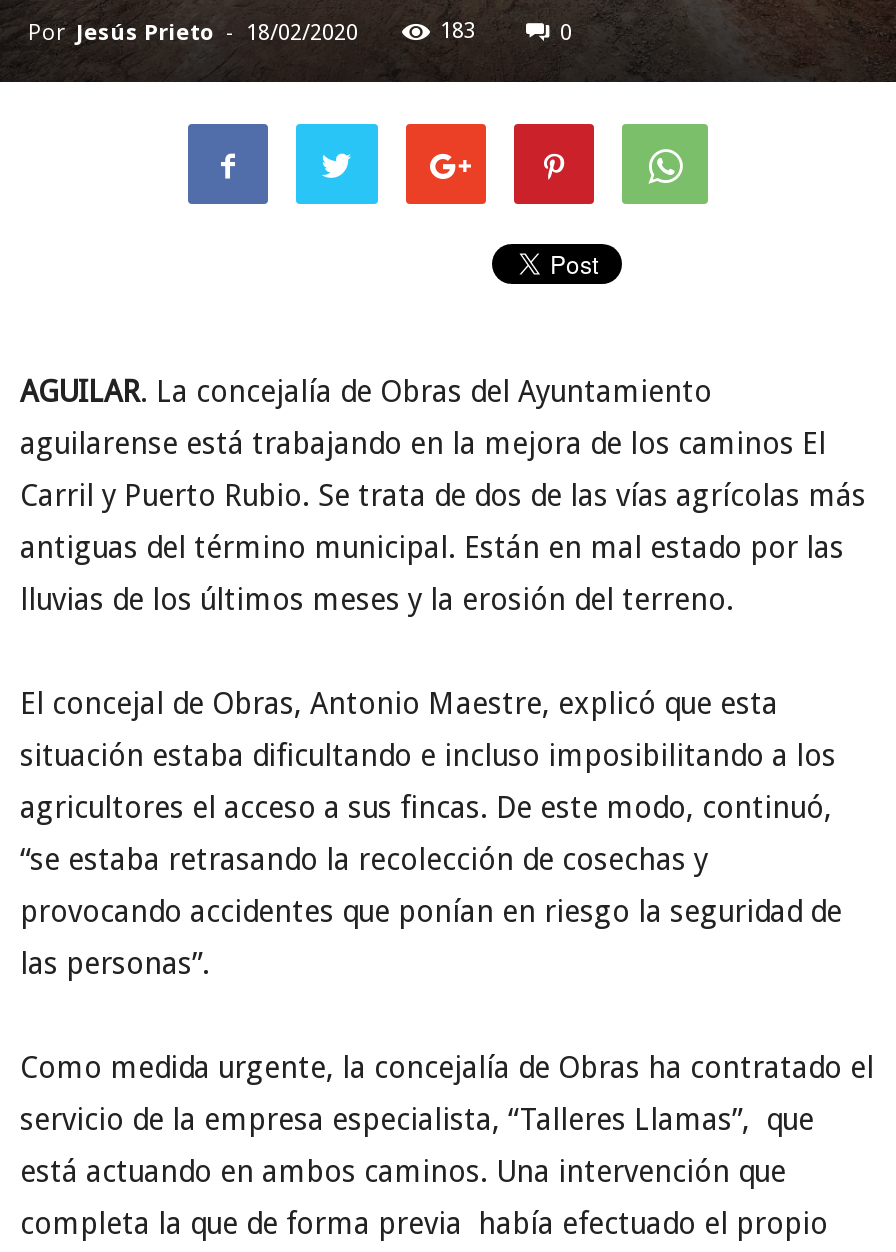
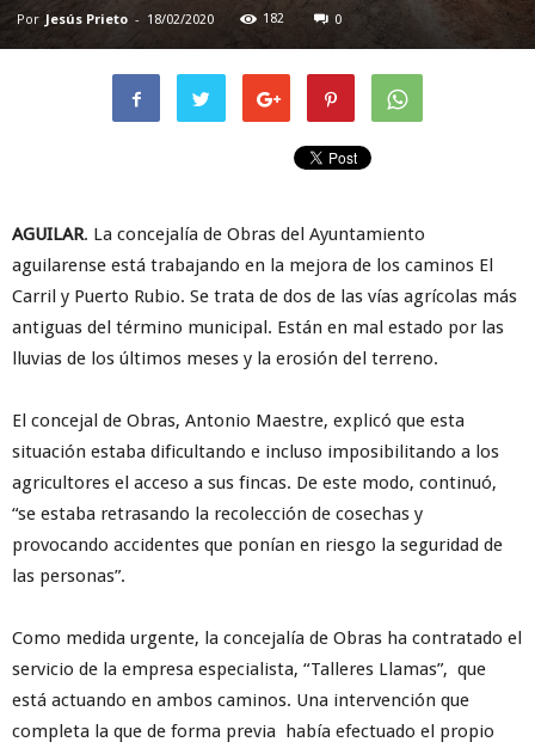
[440,18,476,44] 183 -> [263,11,284,26] 182

